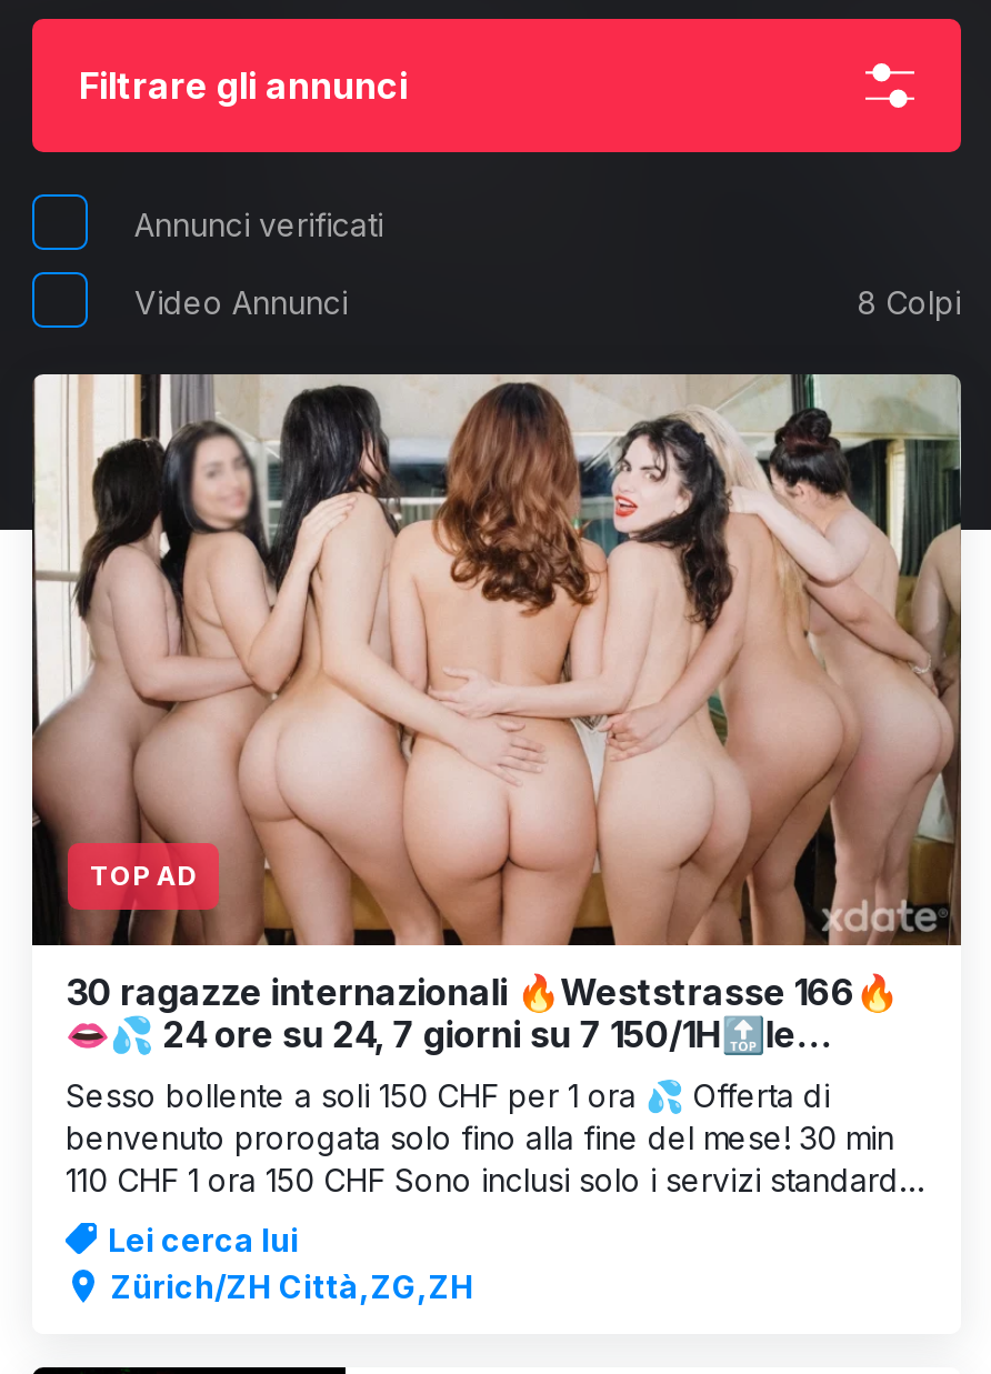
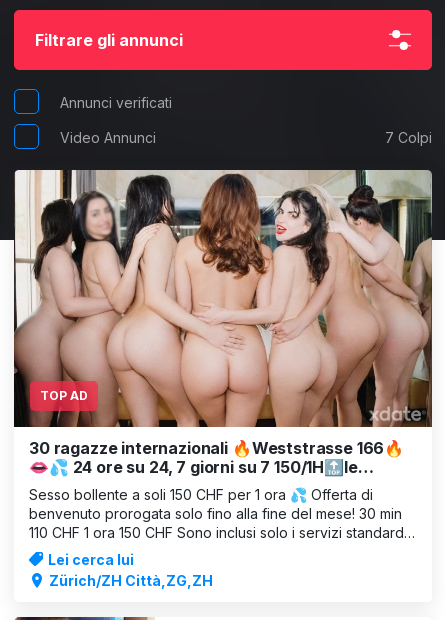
[857,283,961,321] 8 Colpi -> [385,129,432,146] 7 Colpi

